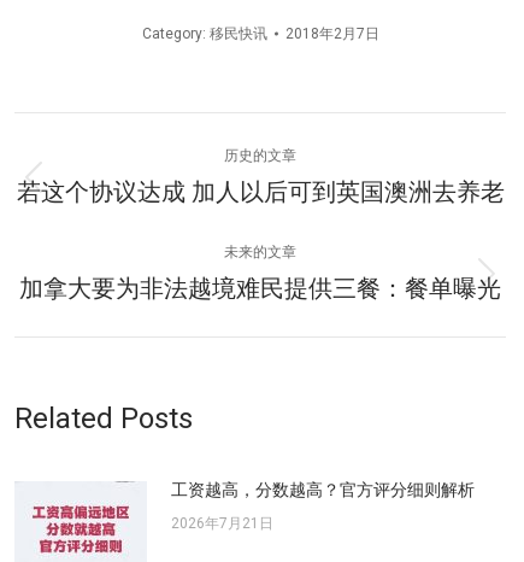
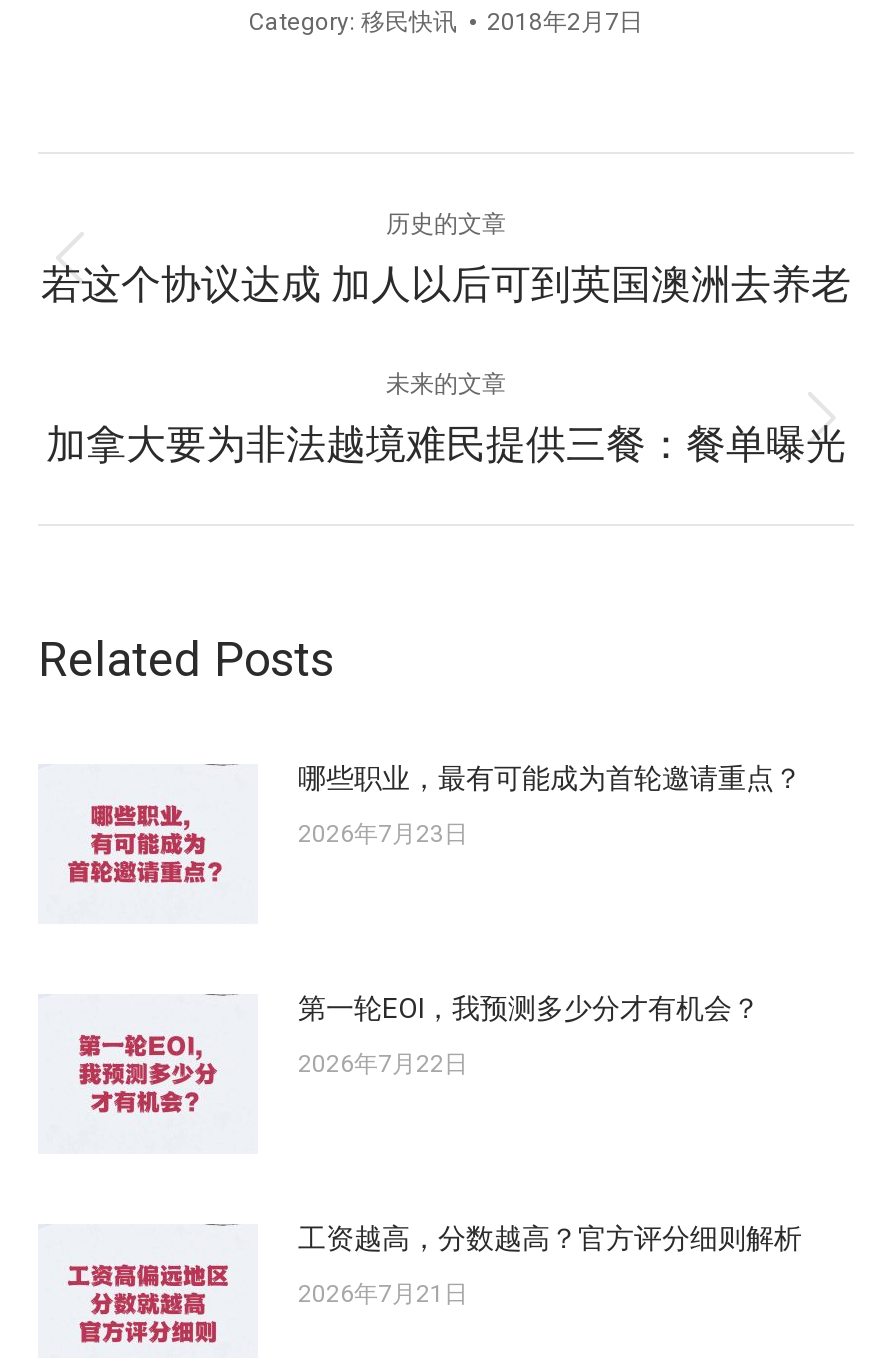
none -> [66,762,802,884] [image] | 哪些职业，最有可能成为首轮邀请重点？ | 2026年7月23日
none -> [78,992,760,1116] [image] | 第一轮EOI，我预测多少分才有机会？ | 2026年7月22日

